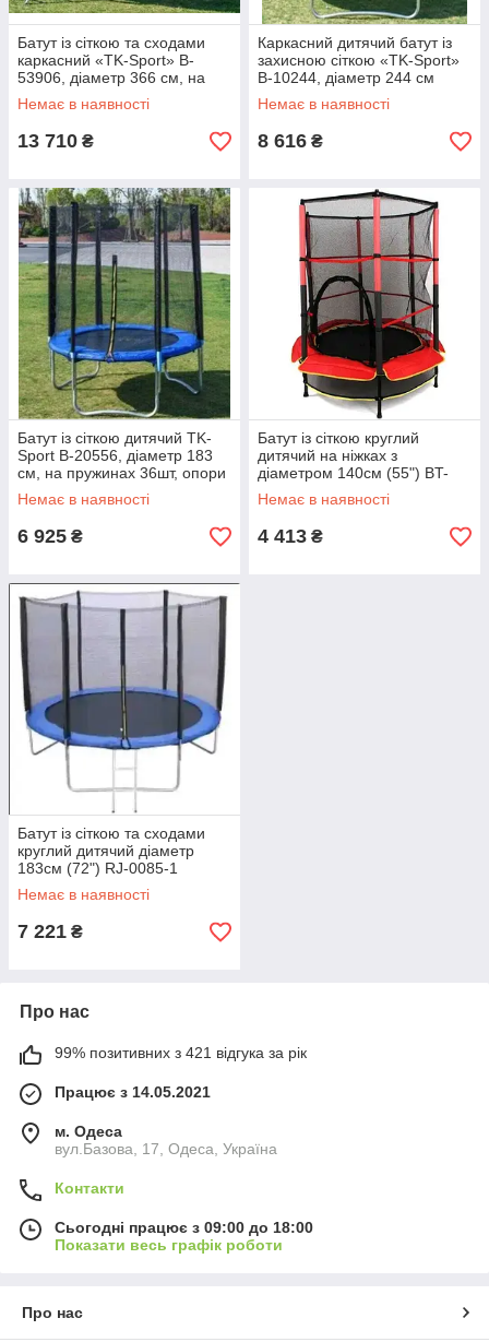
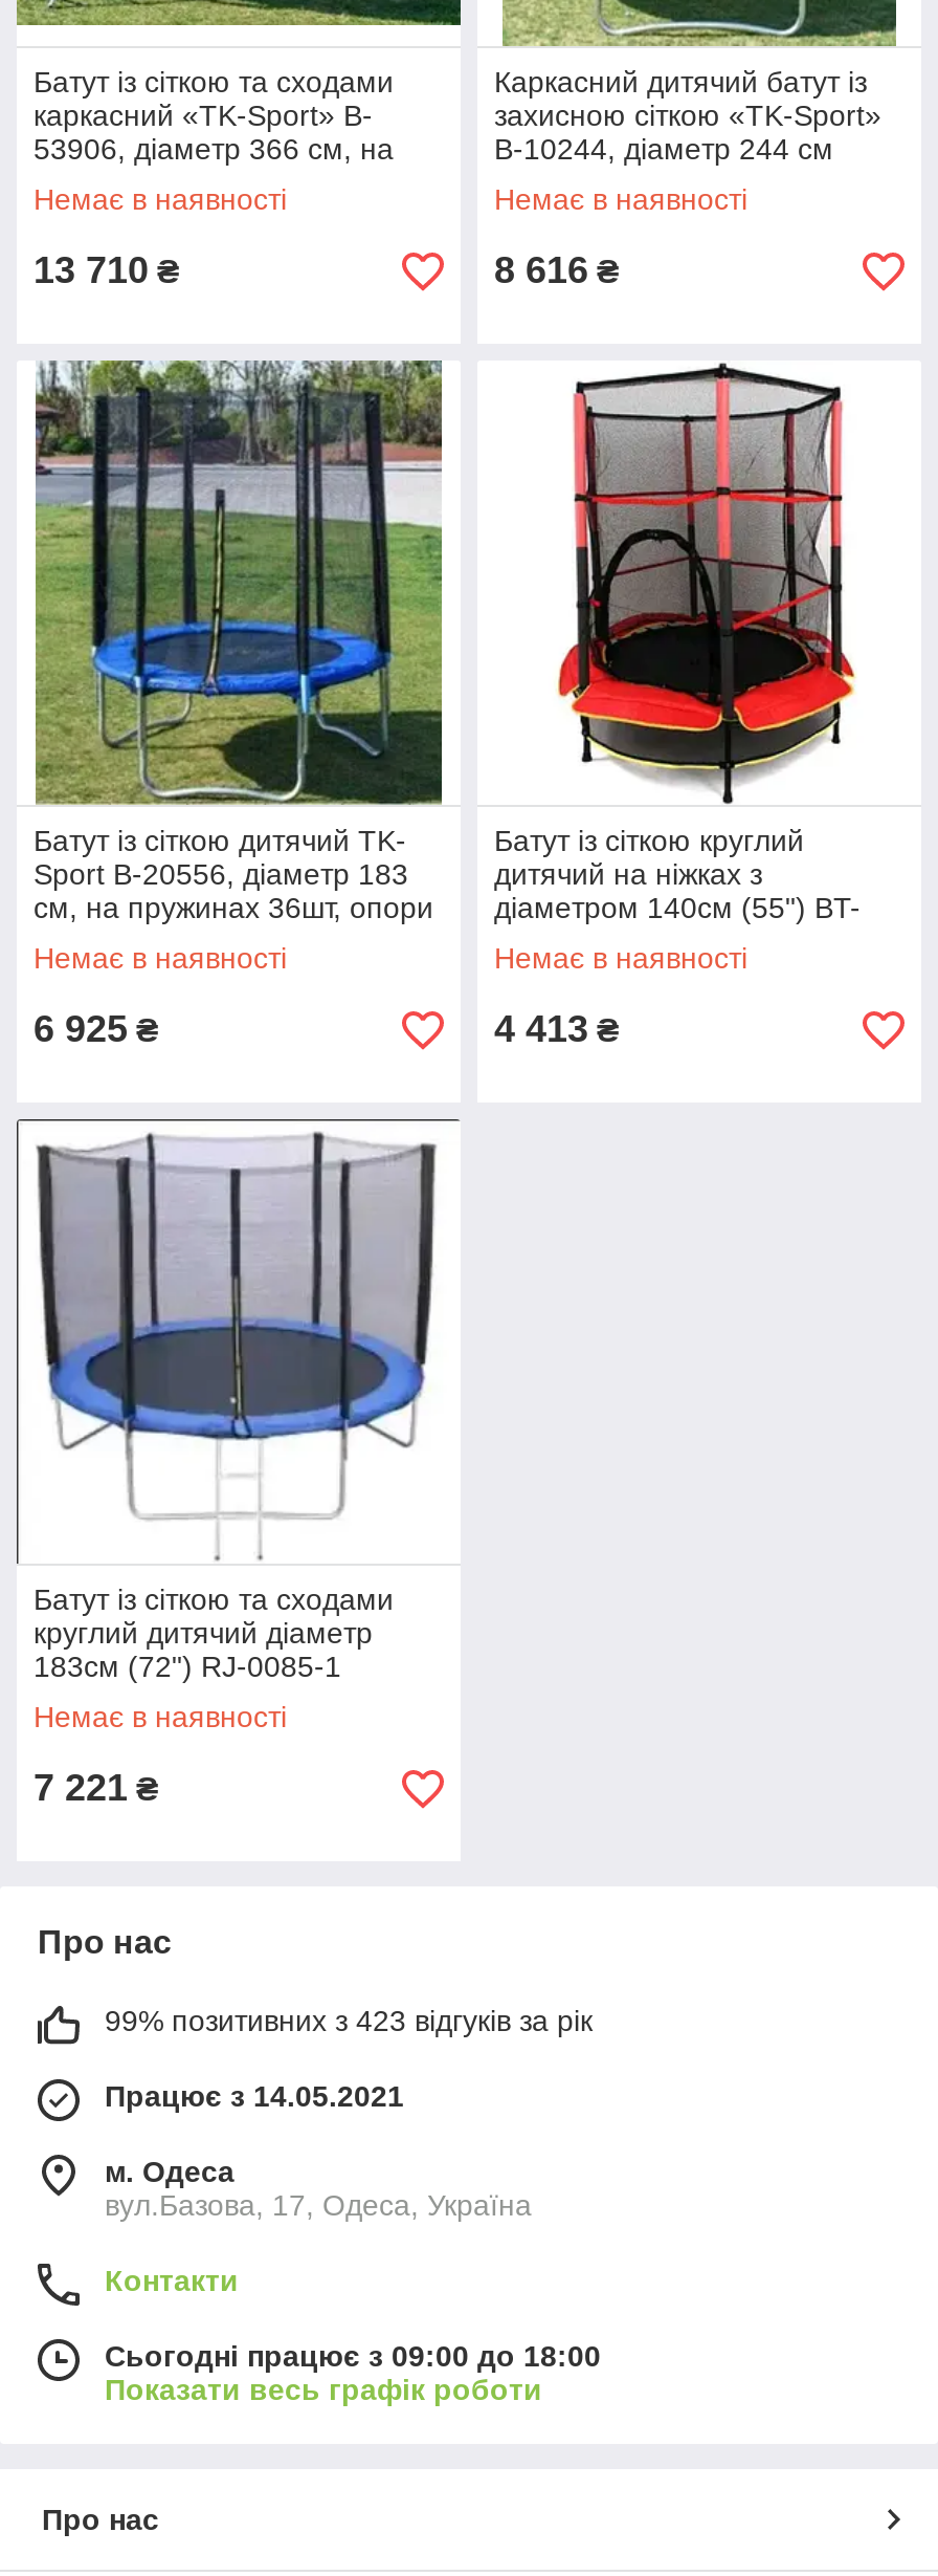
[55,1044,307,1061] 99% позитивних з 421 відгука за рік -> [105,2004,593,2037] 99% позитивних з 423 відгуків за рік

